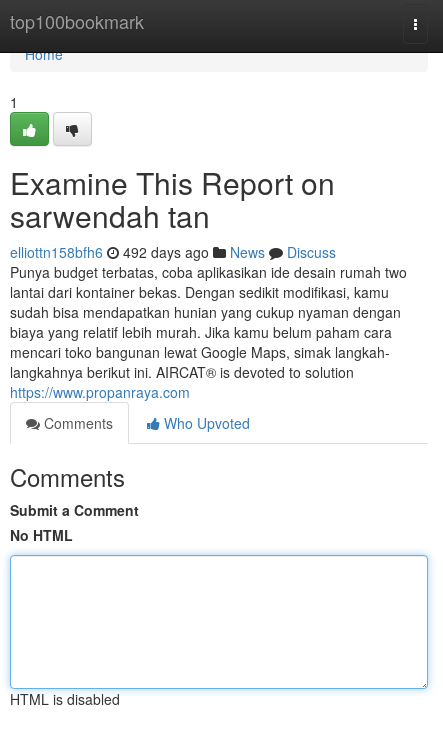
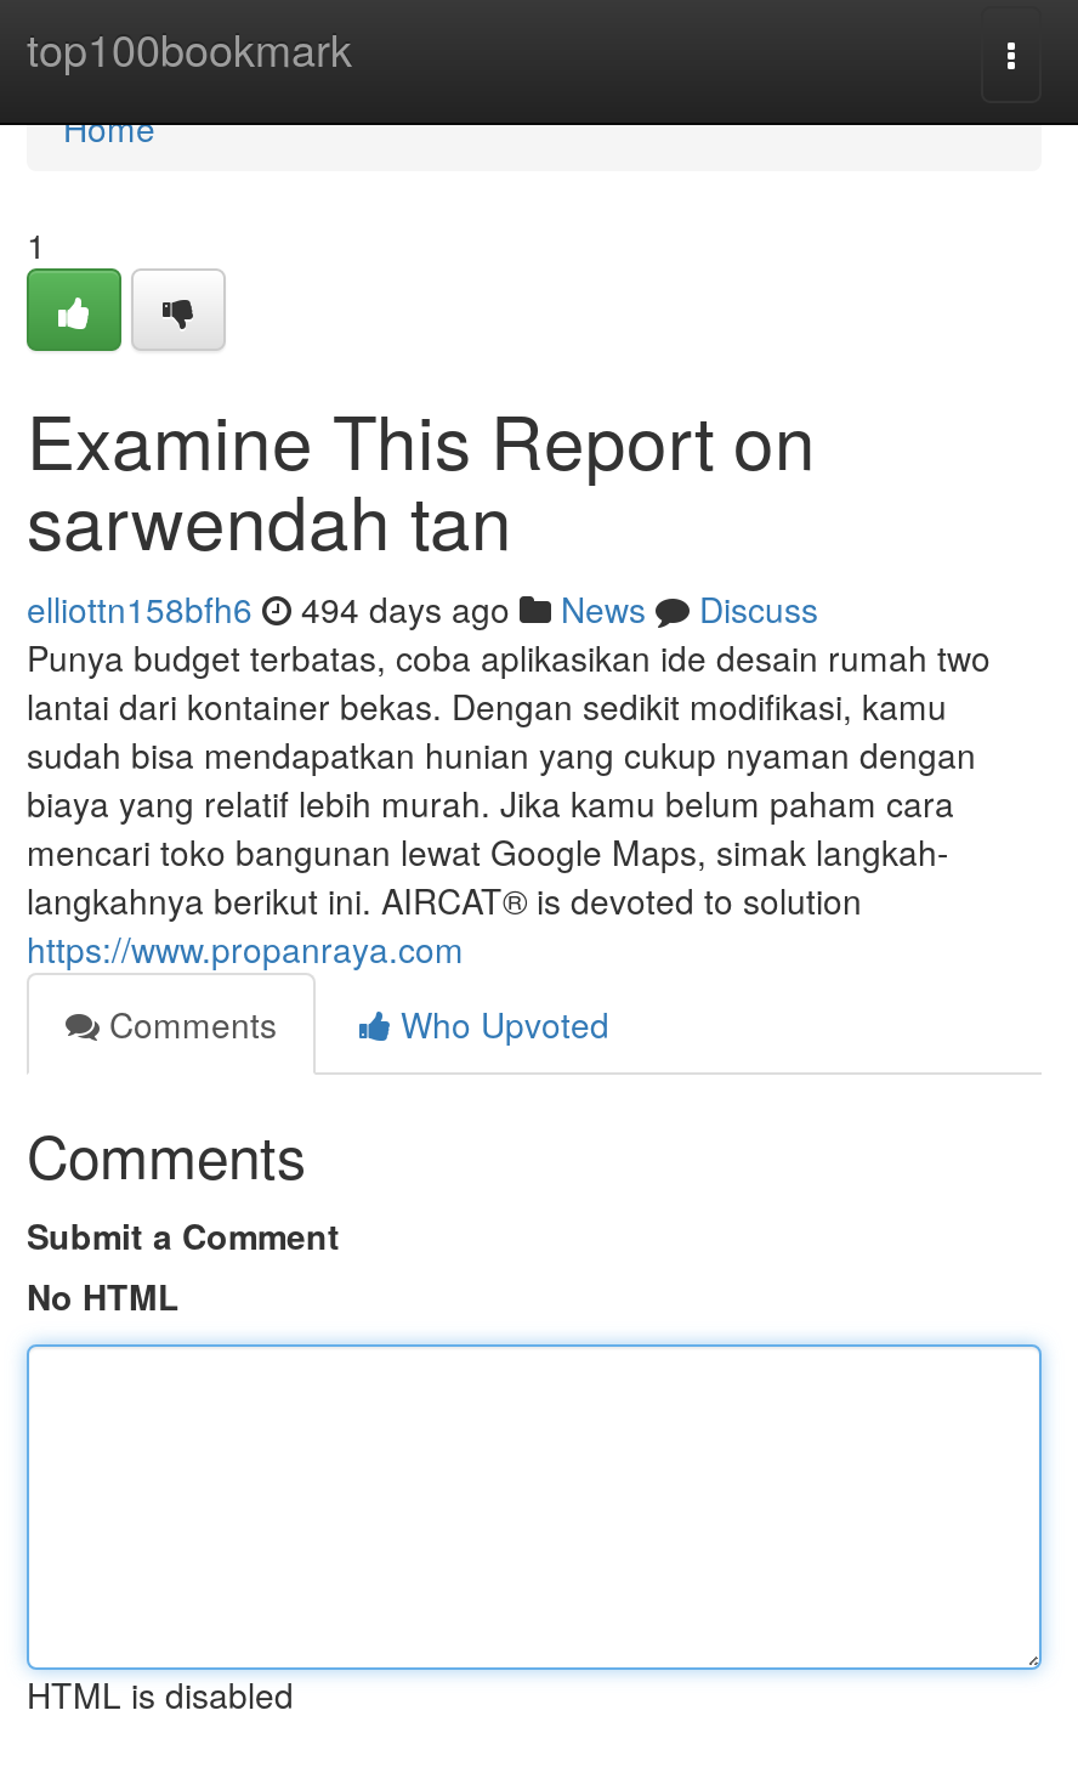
[10,242,336,262] elliottn158bfh6 492 days ago News Discuss -> [27,584,818,633] elliottn158bfh6 494 days ago News Discuss

